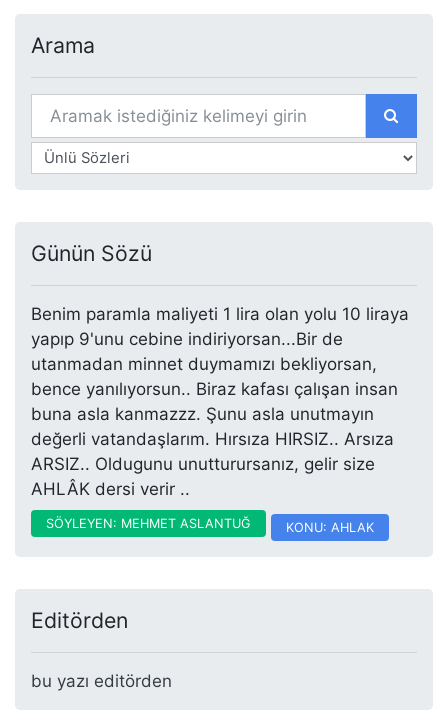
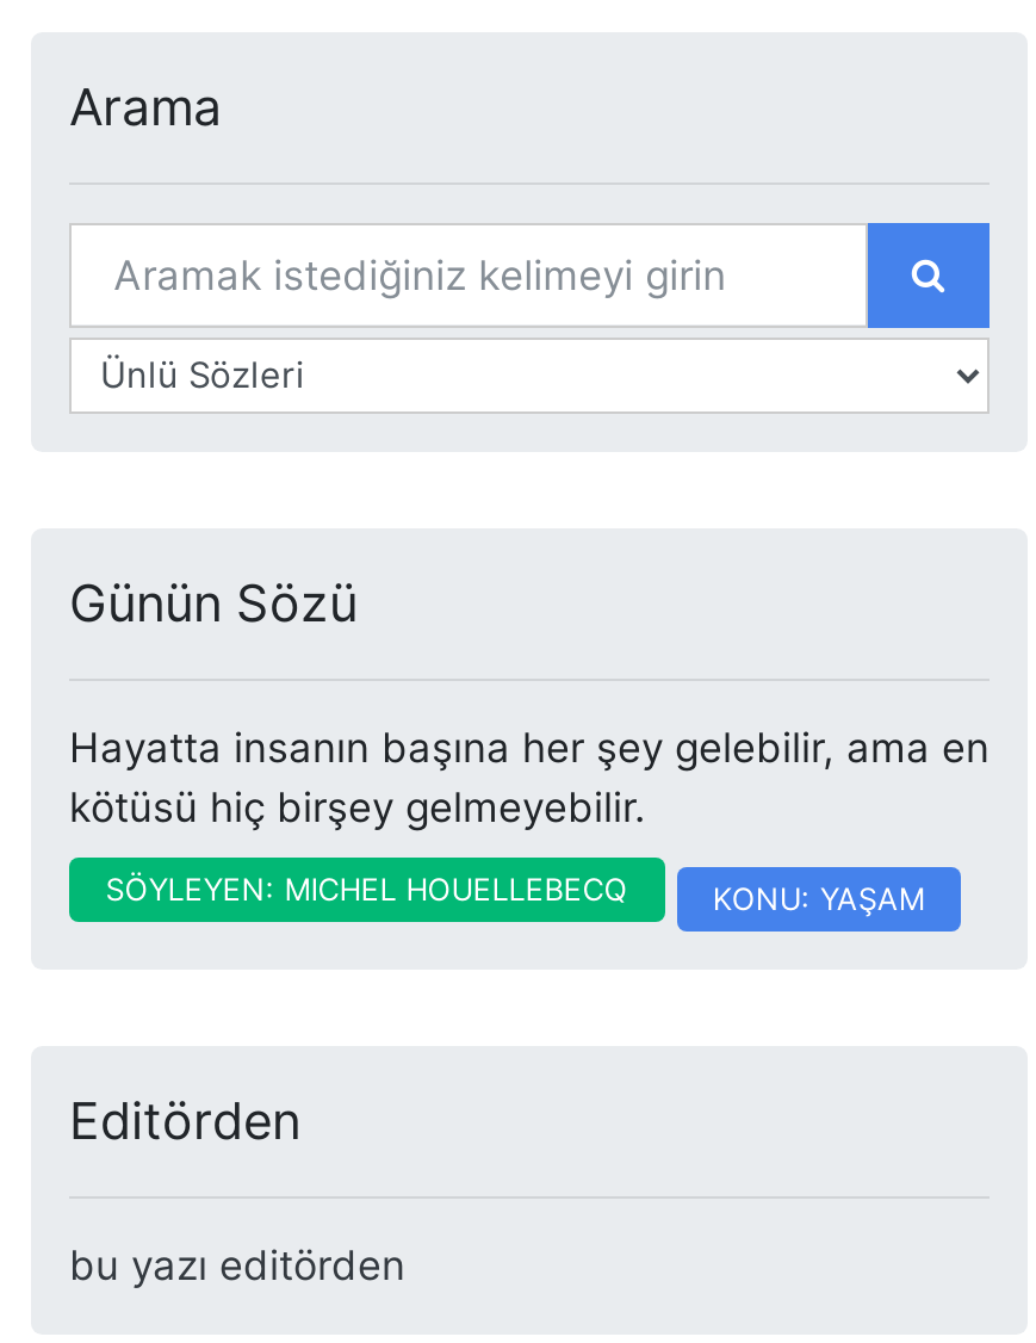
[31,304,409,499] Benim paramla maliyeti 1 lira olan yolu 10 liraya | yapıp 9'unu cebine indiriyorsan...Bir de | utanmadan minnet duymamızı bekliyorsan, | bence yanılıyorsun.. Biraz kafası çalışan insan | buna asla kanmazzz. Şunu asla unutmayın | değerli vatandaşlarım. Hırsıza HIRSIZ.. Arsıza | ARSIZ.. Oldugunu unutturursanız, gelir size | AHLÂK dersi verir .. -> [69,724,990,831] Hayatta insanın başına her şey gelebilir, ama en | kötüsü hiç birşey gelmeyebilir.
[46,515,374,534] SÖYLEYEN: MEHMET ASLANTUĞ | KONU: AHLAK -> [106,871,925,916] SÖYLEYEN: MICHEL HOUELLEBECQ | KONU: YAŞAM

